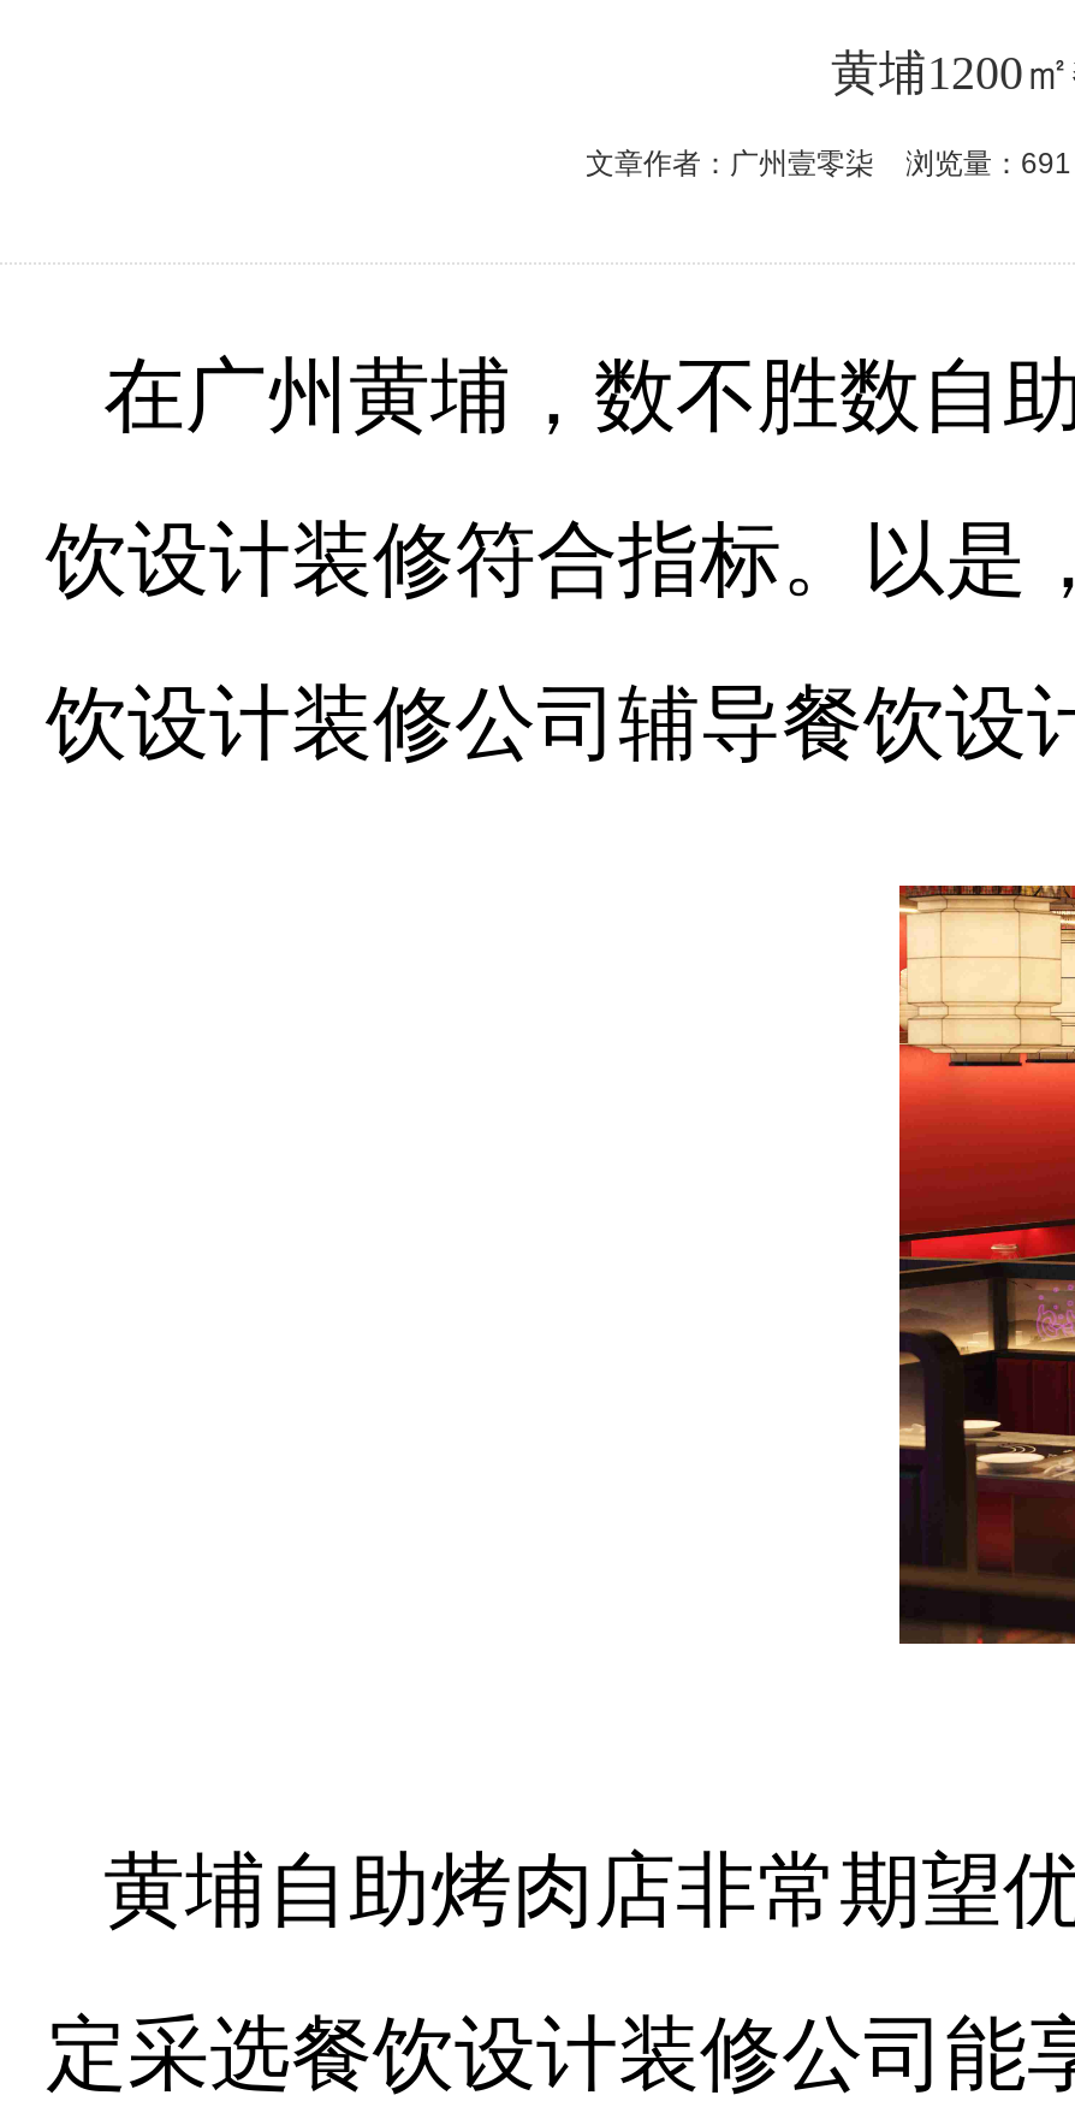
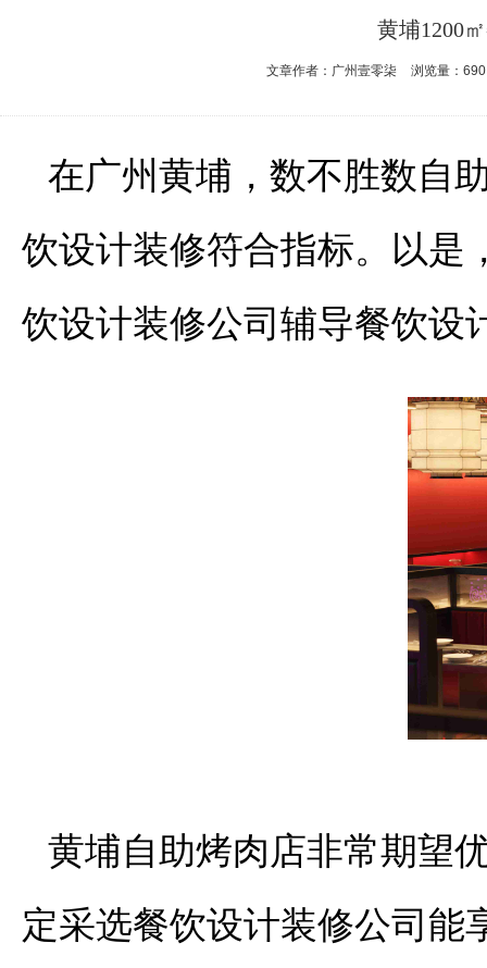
[586,147,1071,180] 文章作者：广州壹零柒 浏览量：691 -> [266,63,485,78] 文章作者：广州壹零柒 浏览量：690

